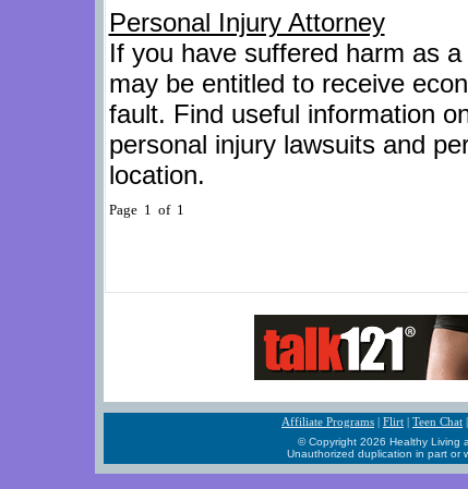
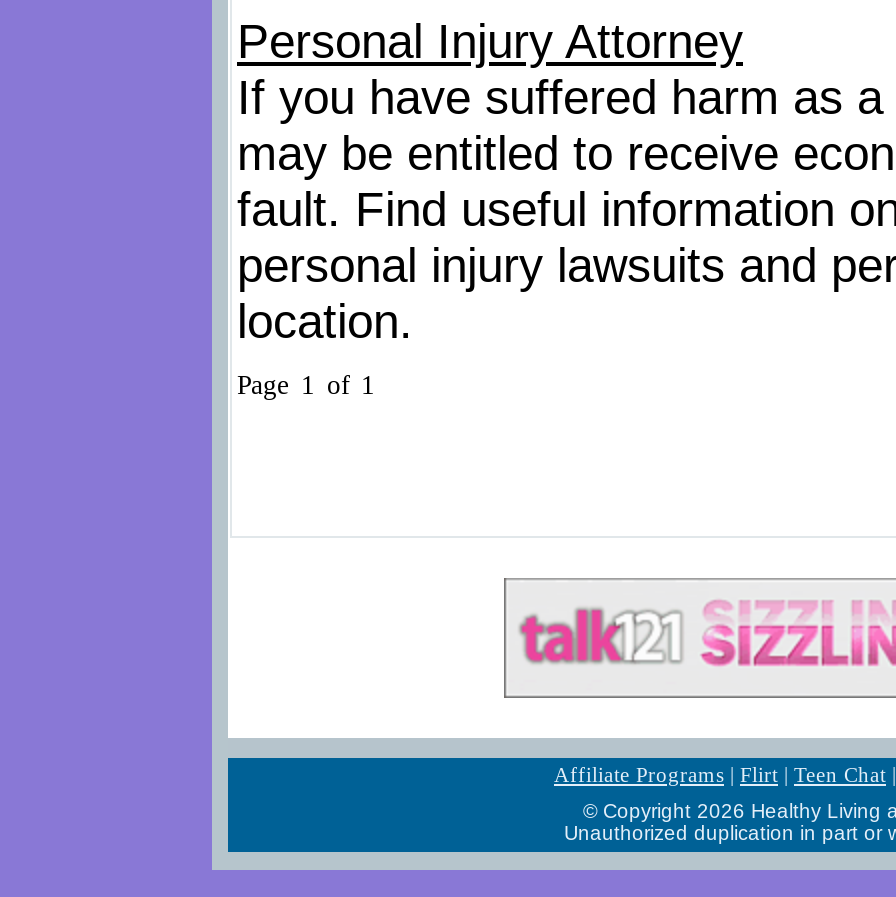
[254,314,465,380] [image] -> [506,578,890,698] [image]

